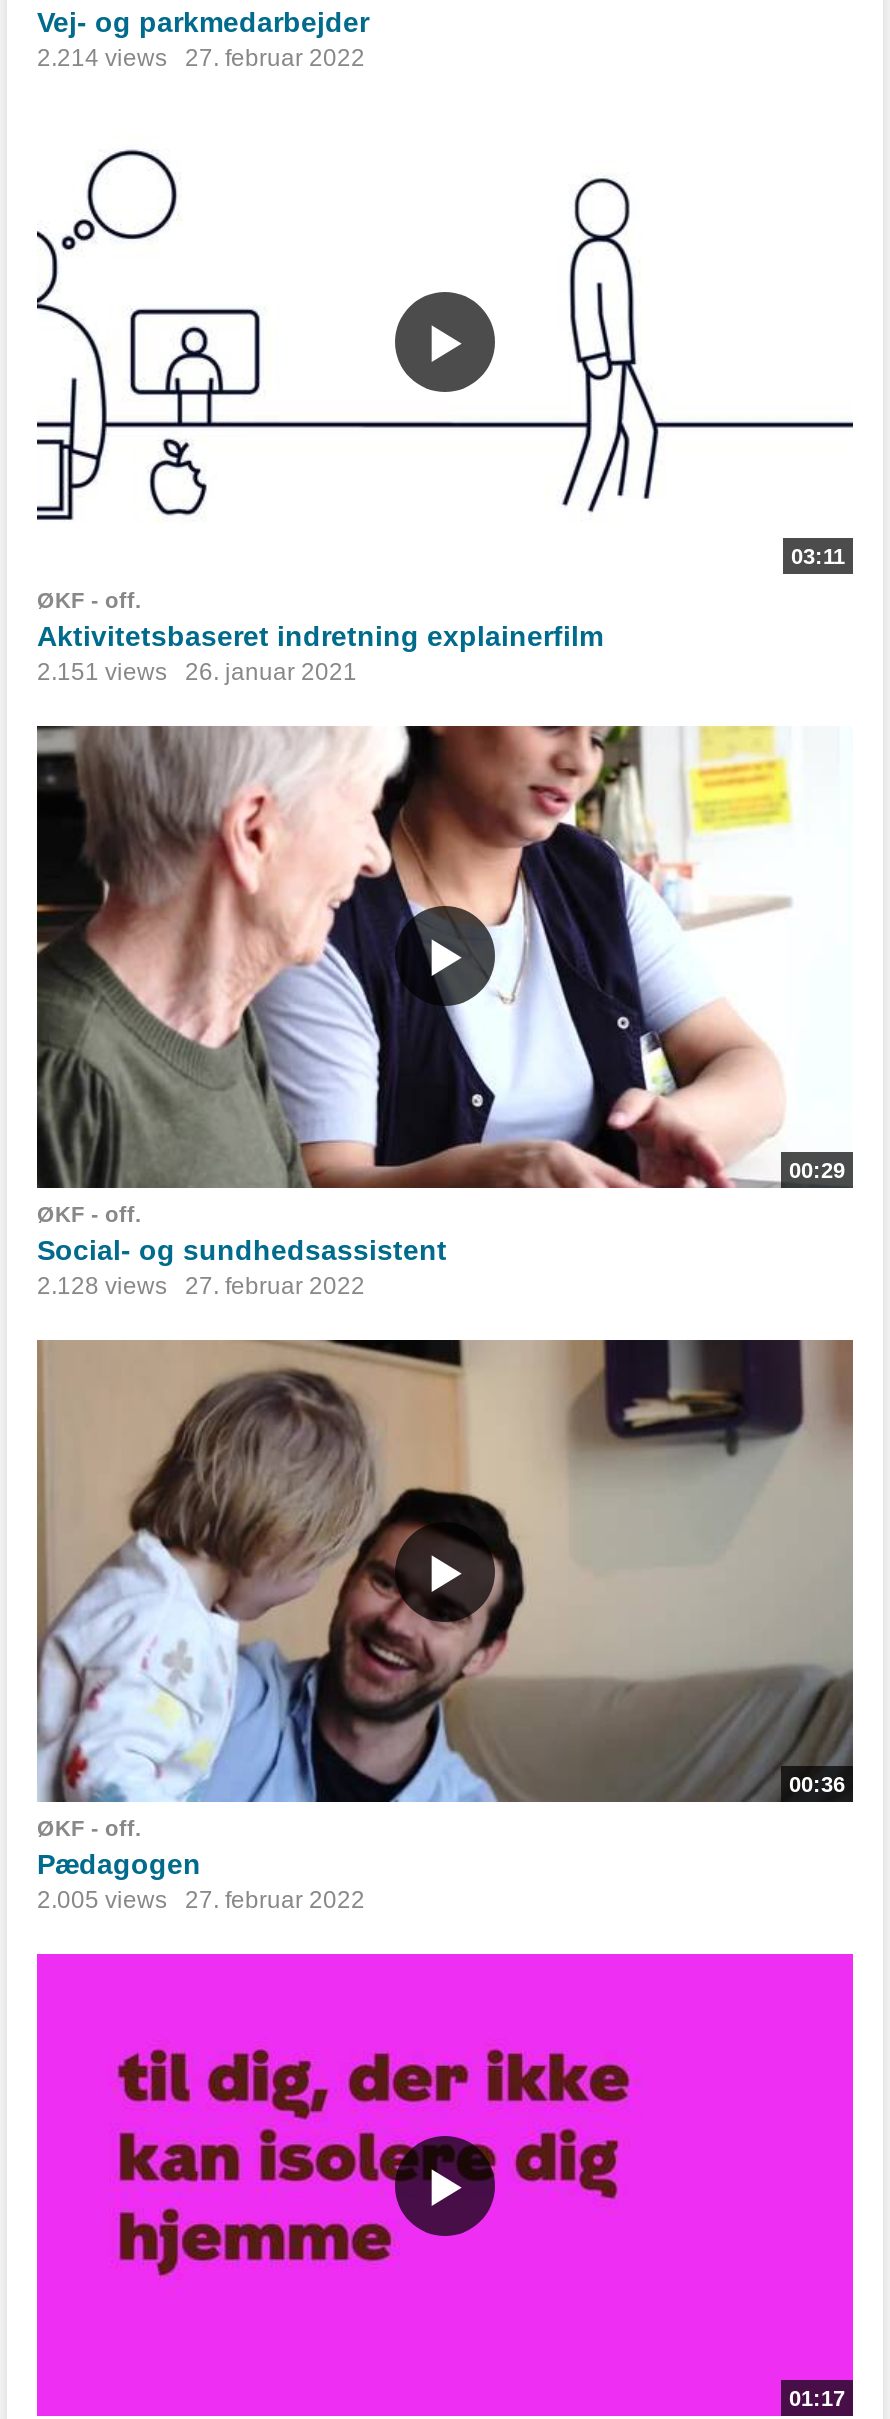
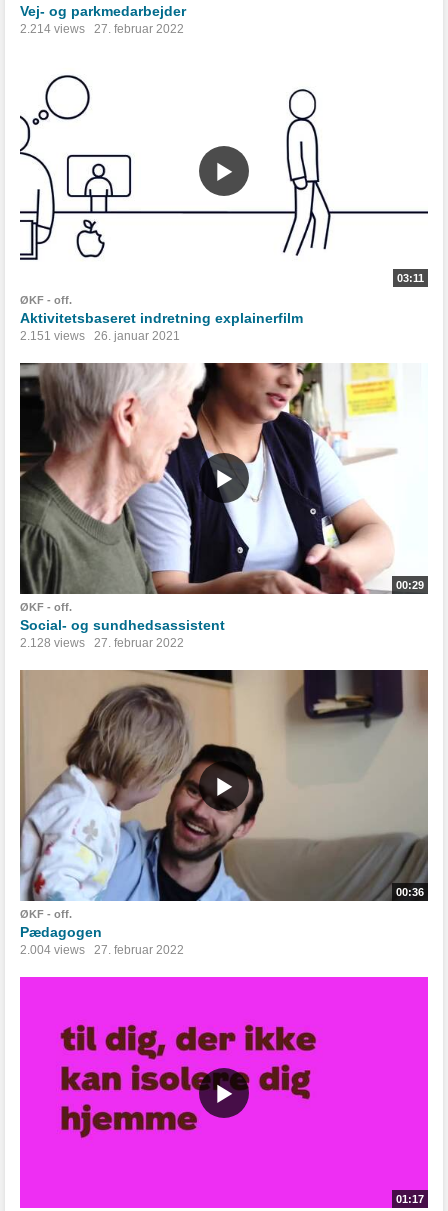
[37,1886,365,1914] 2.005 views 27. februar 2022 -> [20,943,184,957] 2.004 views 27. februar 2022

